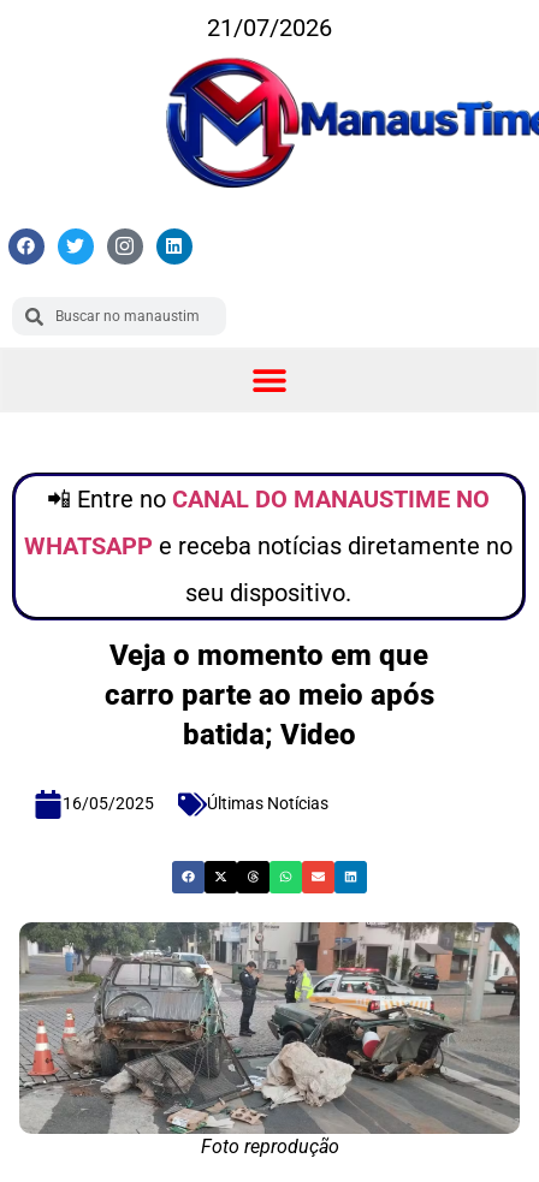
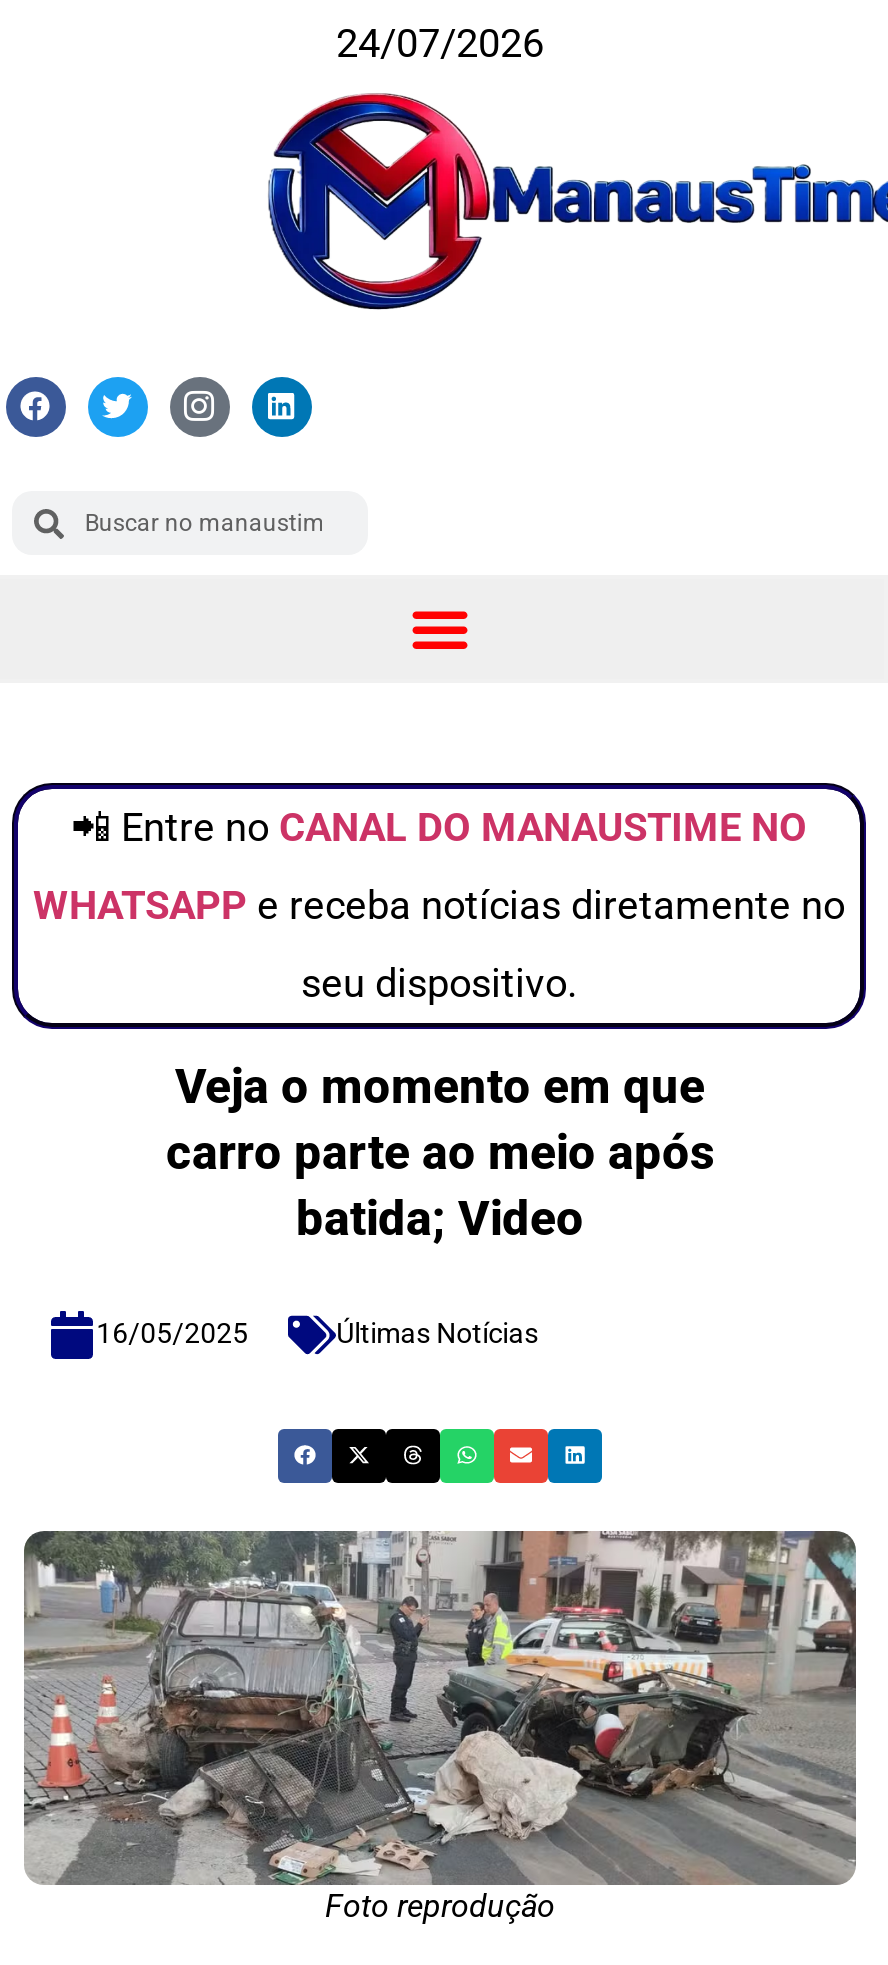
[207,13,332,42] 21/07/2026 -> [336,19,544,67] 24/07/2026

